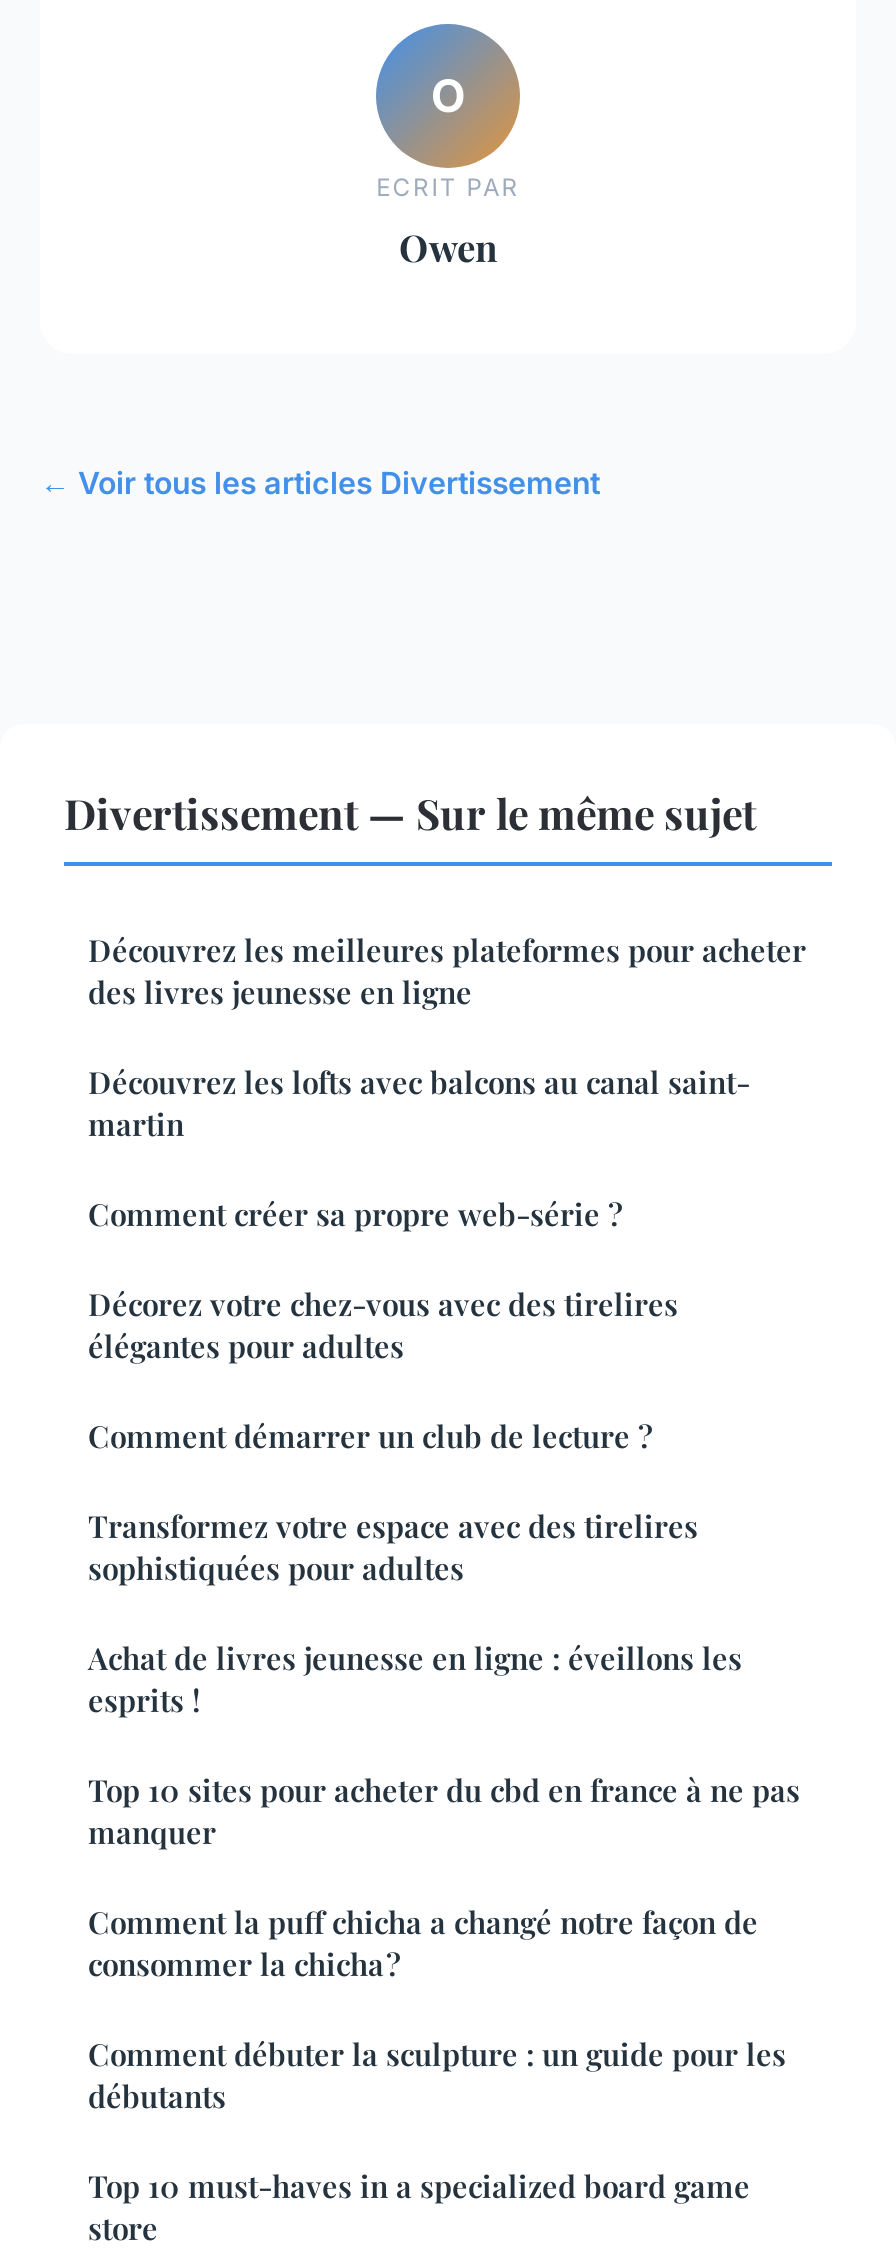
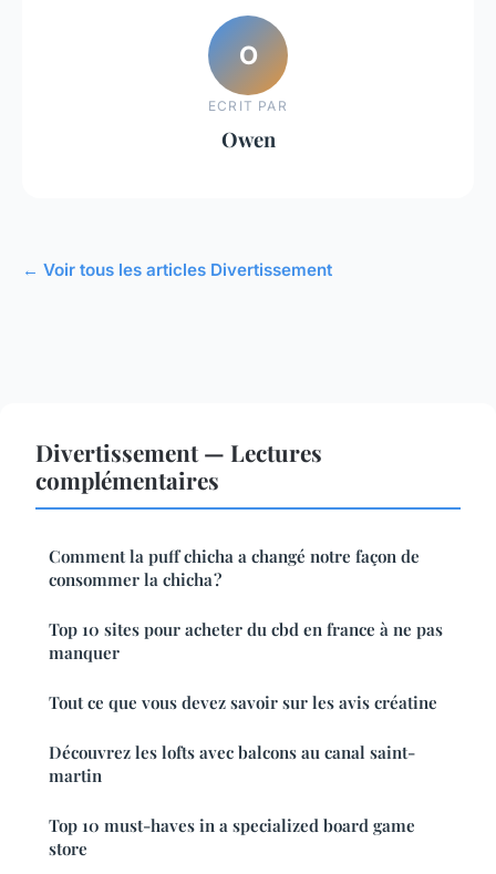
[64,784,806,1720] Divertissement — Sur le même sujet | Découvrez les meilleures plateformes pour acheter | des livres jeunesse en ligne | Comment créer sa propre web-série ? | Décorez votre chez-vous avec des tirelires | élégantes pour adultes | Comment démarrer un club de lecture ? | Transformez votre espace avec des tirelires | sophistiquées pour adultes | Achat de livres jeunesse en ligne : éveillons les | esprits ! -> [35,436,322,495] Divertissement — Lectures | complémentaires
moved [88,1062,750,1144] -> [49,741,415,786]: Découvrez les lofts avec balcons au canal saint- | martin
moved [88,1770,800,1852] -> [49,618,443,663]: Top 10 sites pour acheter du cbd en france à ne pas | manquer
moved [88,1902,758,1984] -> [49,545,420,590]: Comment la puff chicha a changé notre façon de | consommer la chicha ?
[88,2034,786,2116] Comment débuter la sculpture : un guide pour les | débutants -> [49,691,437,713] Tout ce que vous devez savoir sur les avis créatine

